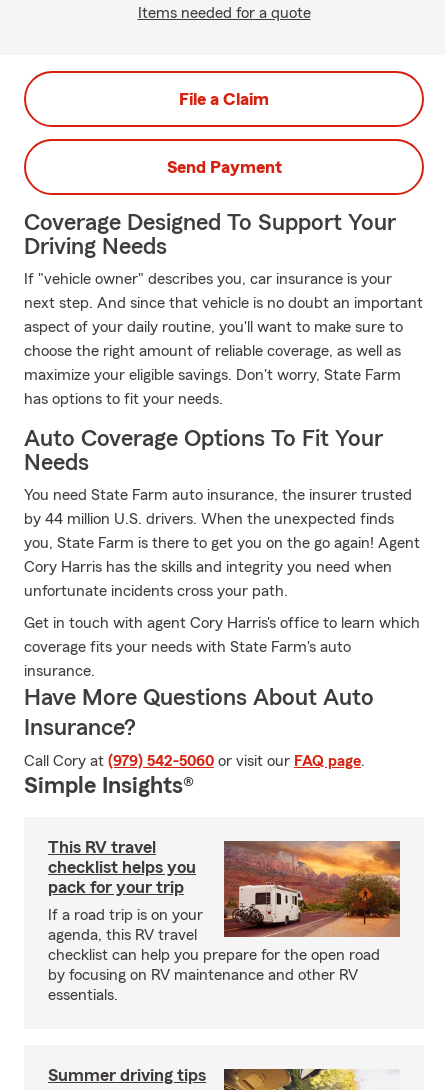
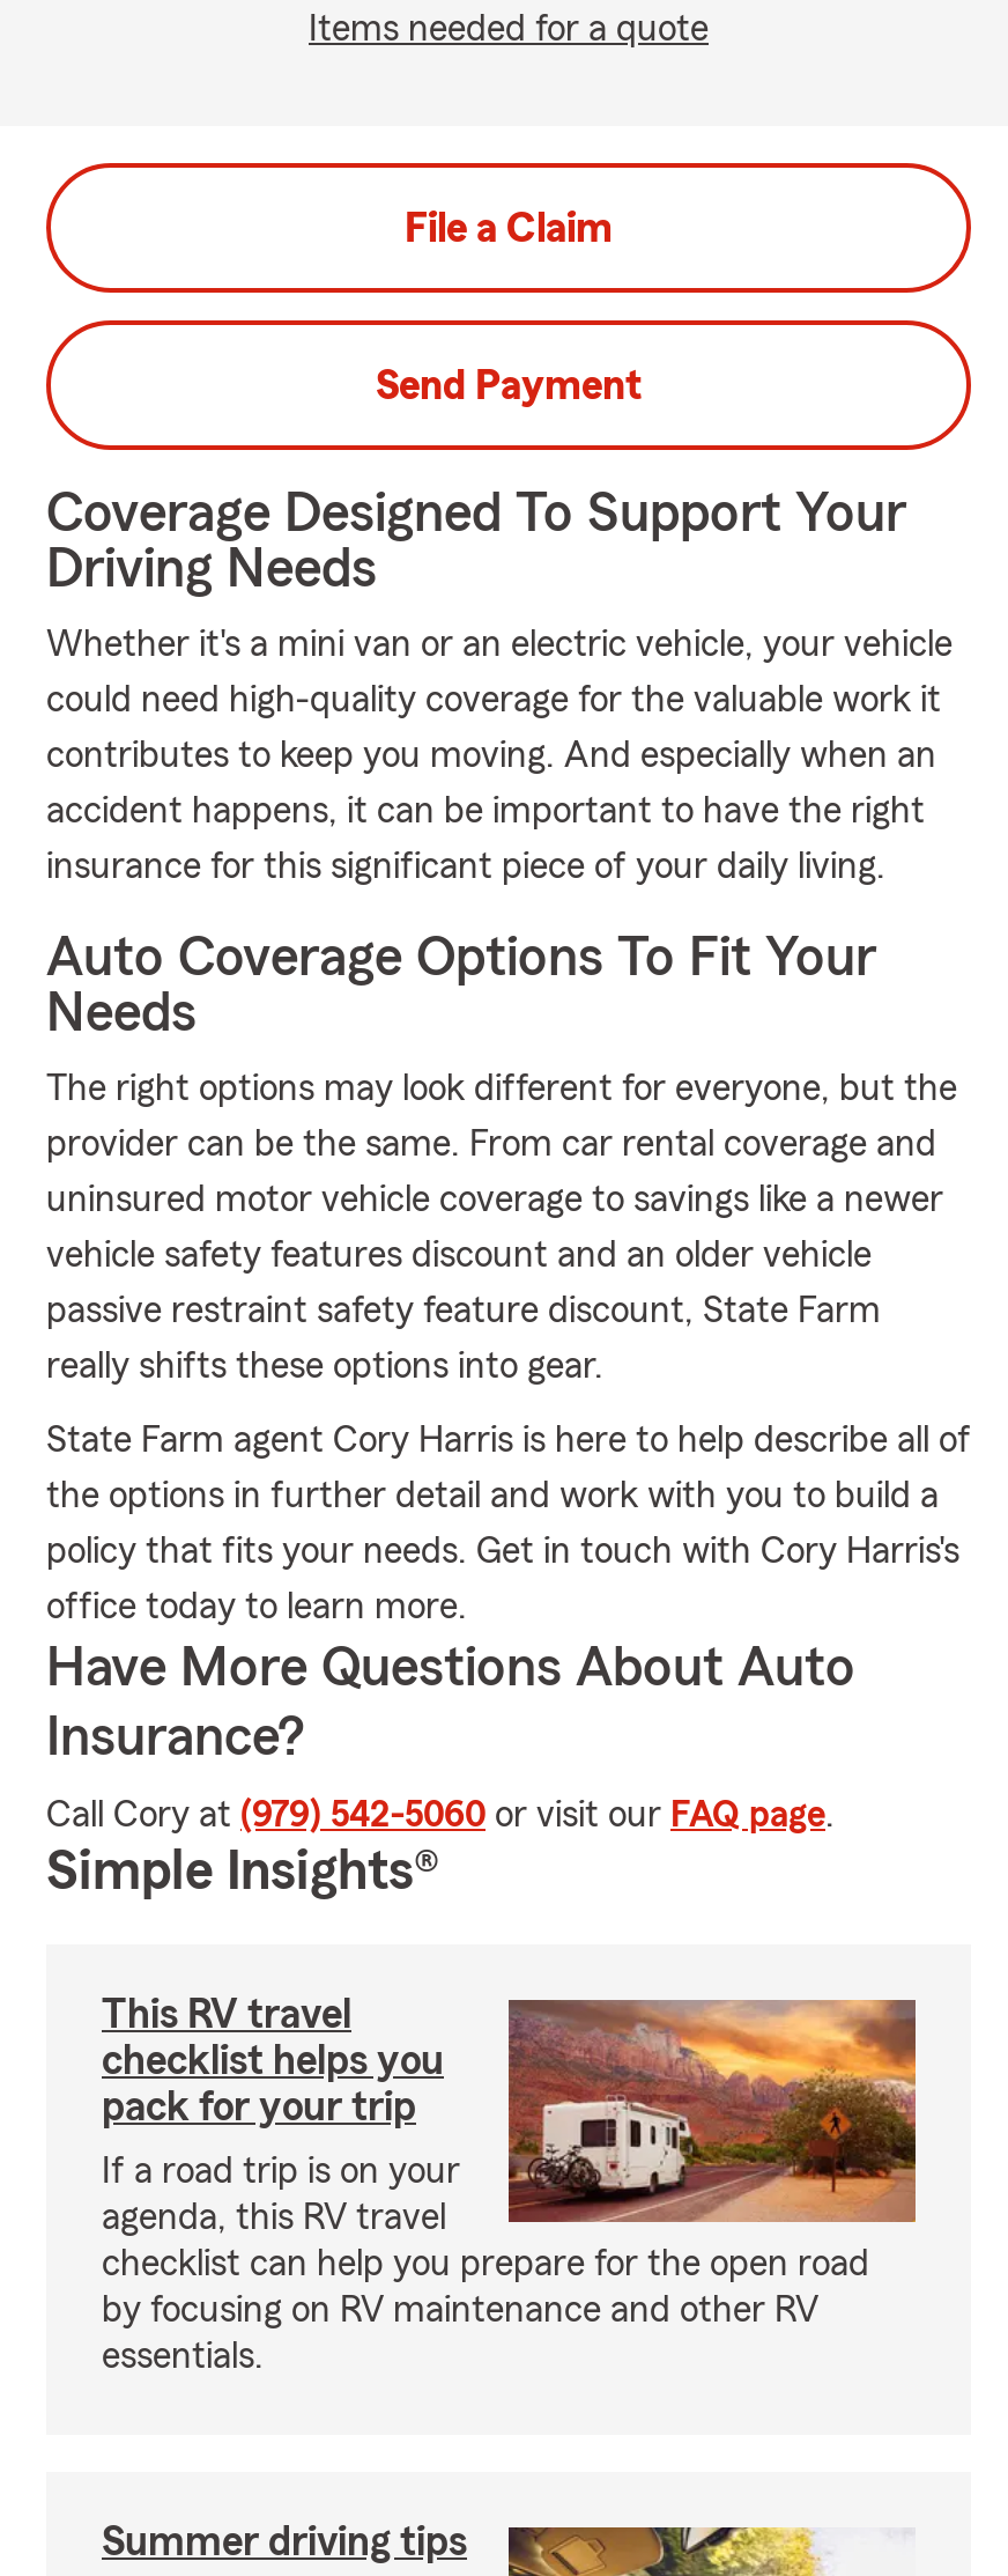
[24,271,423,407] If "vehicle owner" describes you, car insurance is your | next step. And since that vehicle is no doubt an important | aspect of your daily routine, you'll want to make sure to | choose the right amount of reliable coverage, as well as | maximize your eligible savings. Don't worry, State Farm | has options to fit your needs. -> [46,626,953,885] Whether it's a mini van or an electric vehicle, your vehicle | could need high-quality coverage for the valuable work it | contributes to keep you moving. And especially when an | accident happens, it can be important to have the right | insurance for this significant piece of your daily living.
moved [24,427,383,475] -> [46,931,876,1042]: Auto Coverage Options To Fit Your | Needs
[24,487,420,679] You need State Farm auto insurance, the insurer trusted | by 44 million U.S. drivers. When the unexpected finds | you, State Farm is there to get you on the go again! Agent | Cory Harris has the skills and integrity you need when | unfortunate incidents cross your path. | Get in touch with agent Cory Harris's office to learn which | coverage fits your needs with State Farm's auto | insurance. -> [46,1070,971,1625] The right options may look different for everyone, but the | provider can be the same. From car rental coverage and | uninsured motor vehicle coverage to savings like a newer | vehicle safety features discount and an older vehicle | passive restraint safety feature discount, State Farm | really shifts these options into gear. | State Farm agent Cory Harris is here to help describe all of | the options in further detail and work with you to build a | policy that fits your needs. Get in touch with Cory Harris's | office today to learn more.

